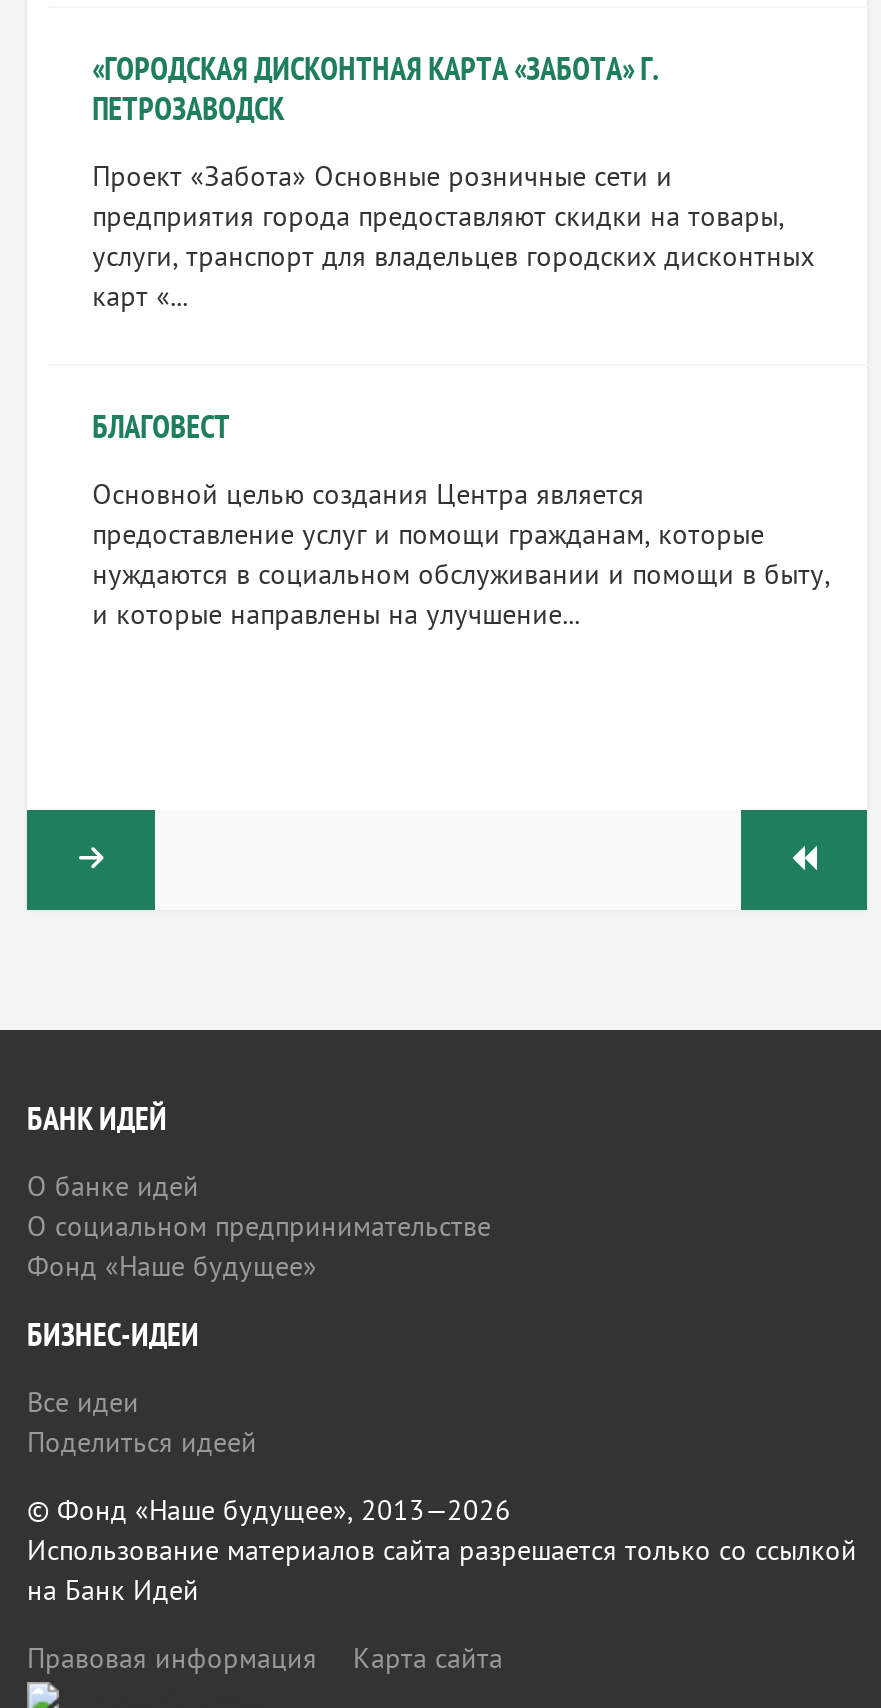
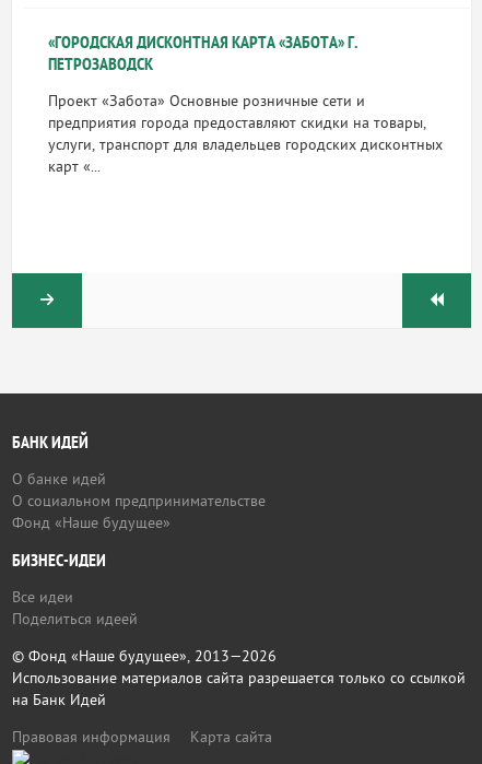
[92,410,830,636] БЛАГОВЕСТ | Основной целью создания Центра является | предоставление услуг и помощи гражданам, которые | нуждаются в социальном обслуживании и помощи в быту, | и которые направлены на улучшение... -> none

